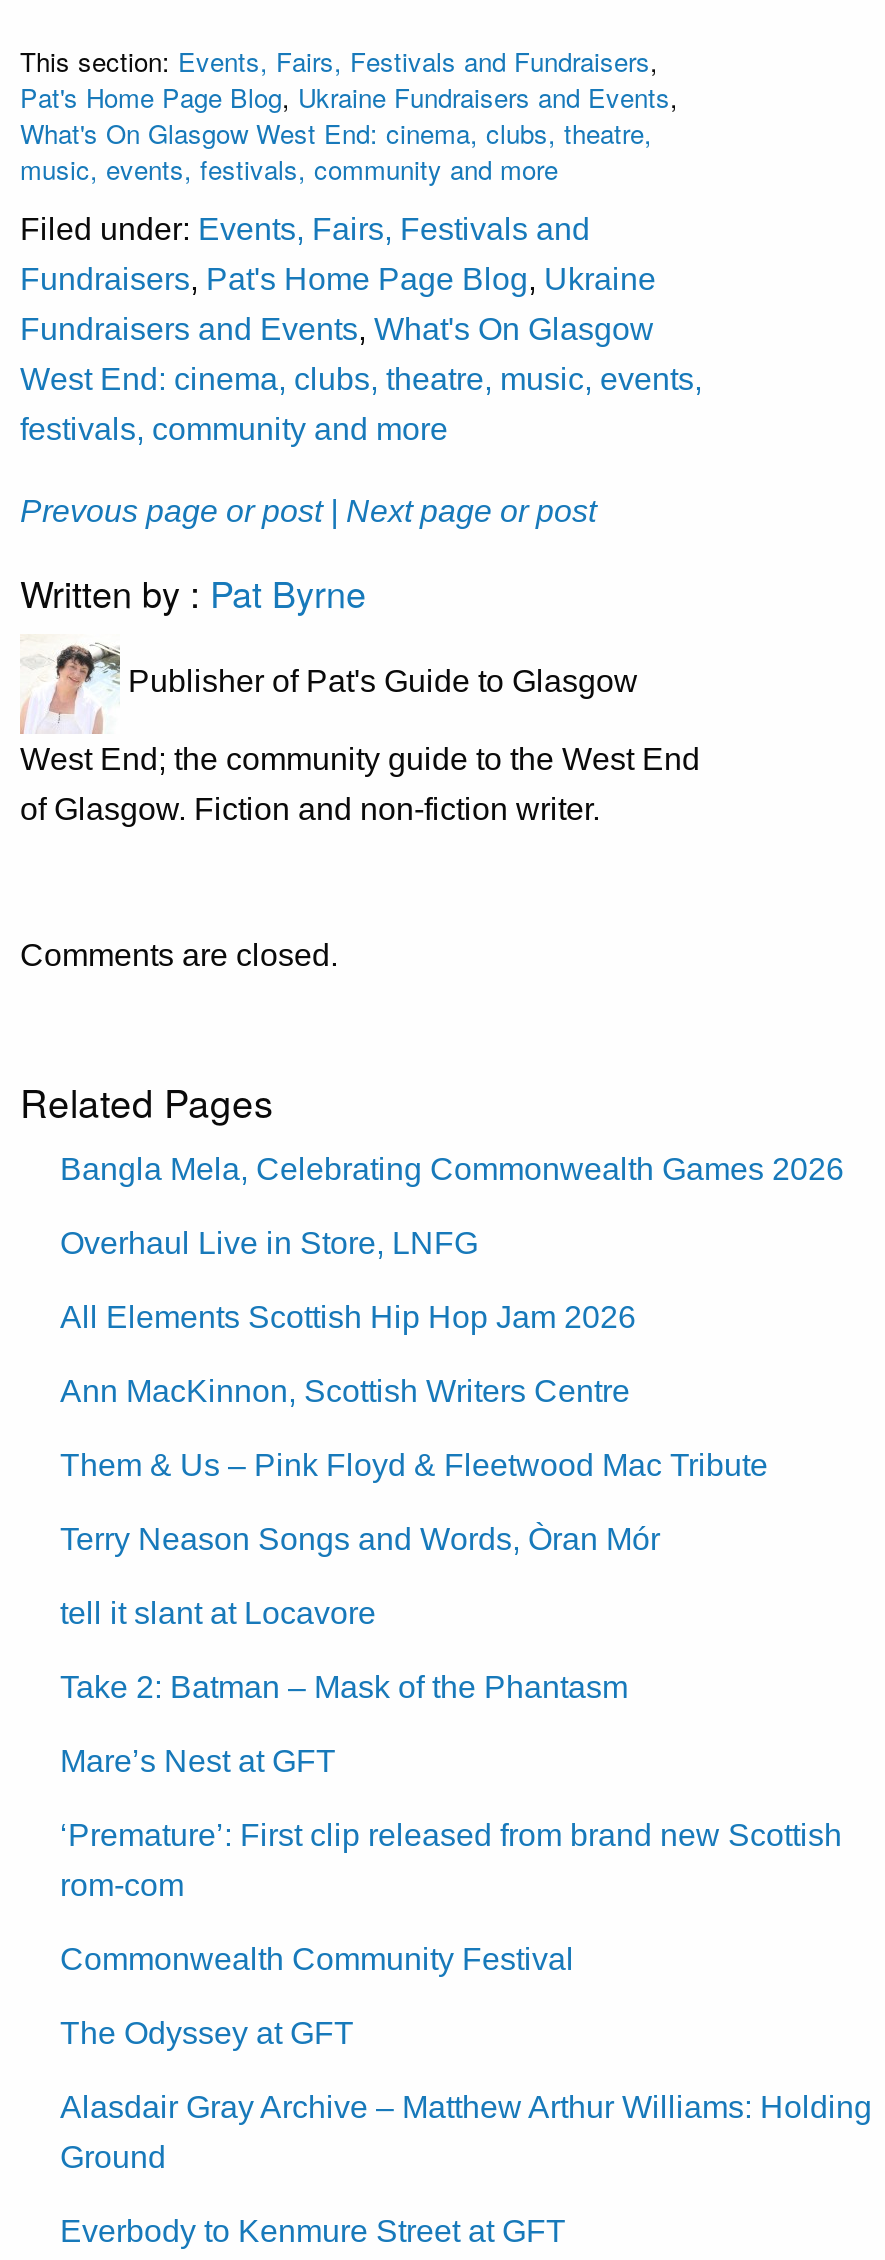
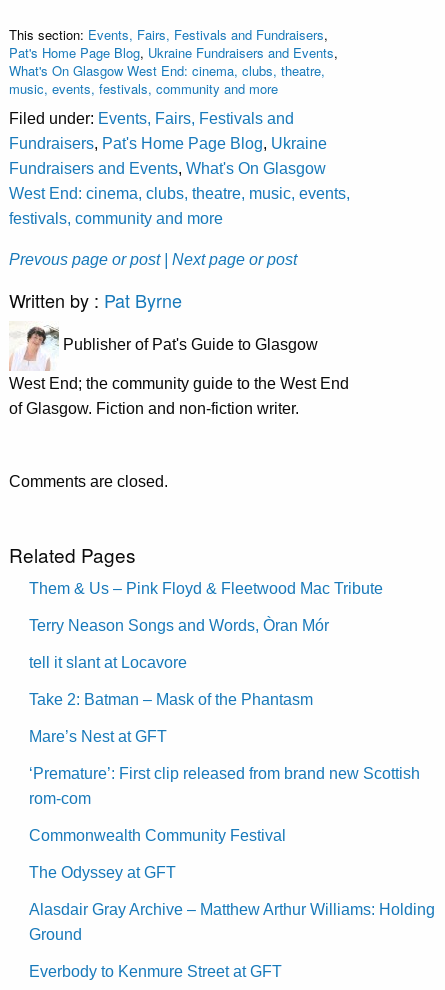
[60,1153,844,1409] Bangla Mela, Celebrating Commonwealth Games 2026 | Overhaul Live in Store, LNFG | All Elements Scottish Hip Hop Jam 2026 | Ann MacKinnon, Scottish Writers Centre -> none

